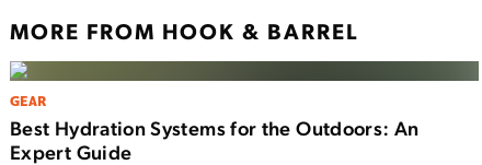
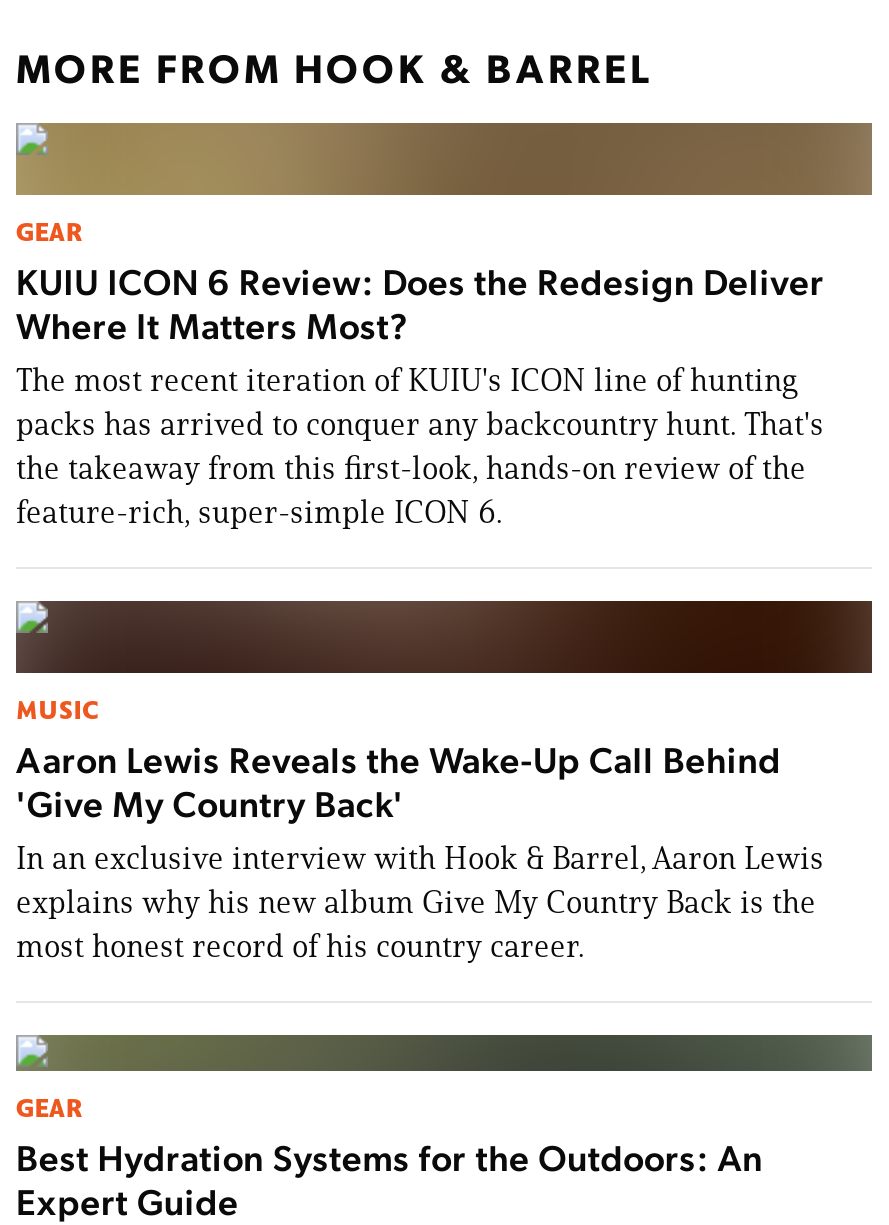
none -> [14,123,874,531] [image] | GEAR | KUIU ICON 6 Review: Does the Redesign Deliver | Where It Matters Most? | The most recent iteration of KUIU's ICON line of hunting | packs has arrived to conquer any backcountry hunt. That's | the takeaway from this first-look, hands-on review of the | feature-rich, super-simple ICON 6.
none -> [14,599,874,965] [image] | MUSIC | Aaron Lewis Reveals the Wake-Up Call Behind | 'Give My Country Back' | In an exclusive interview with Hook & Barrel, Aaron Lewis | explains why his new album Give My Country Back is the | most honest record of his country career.

